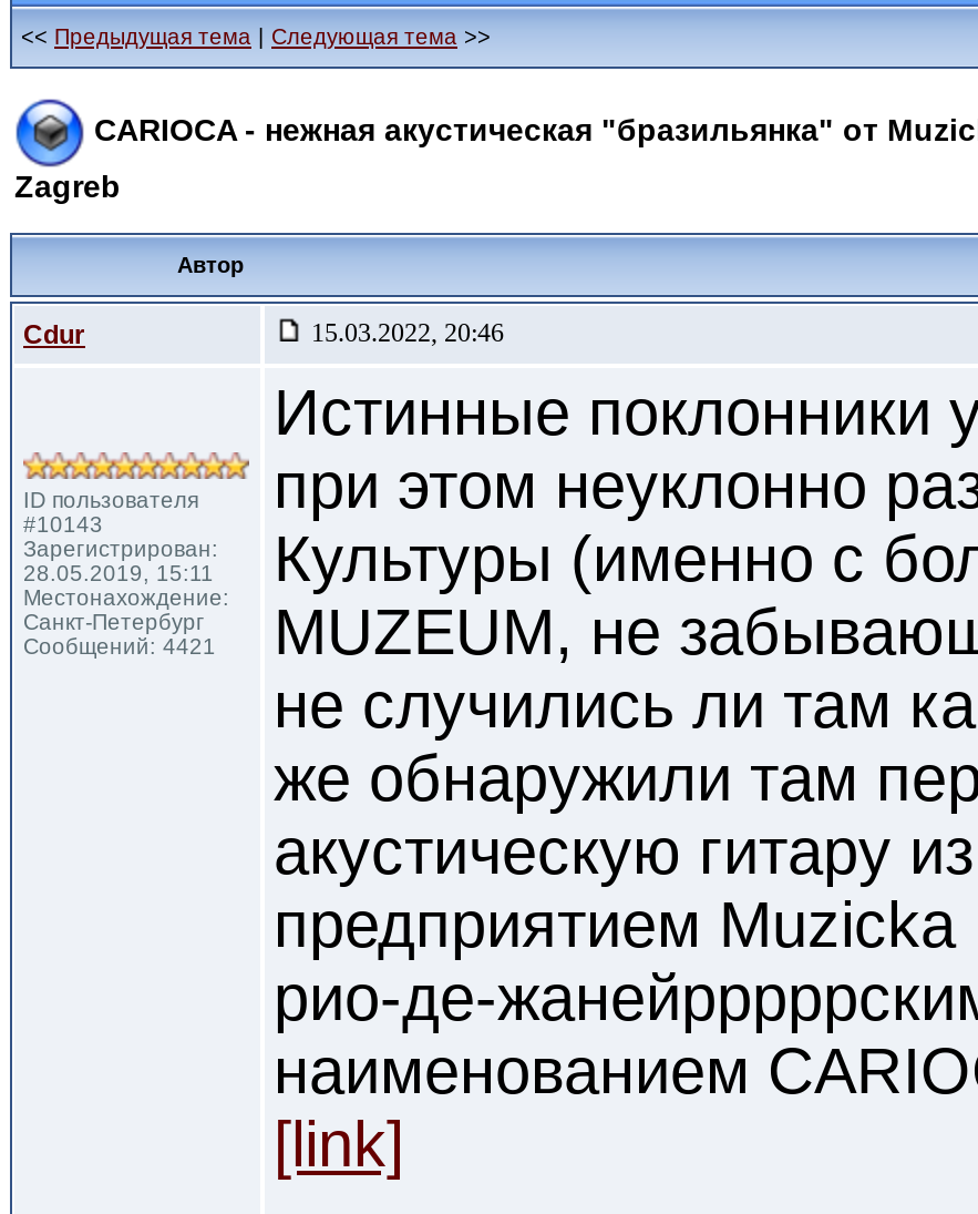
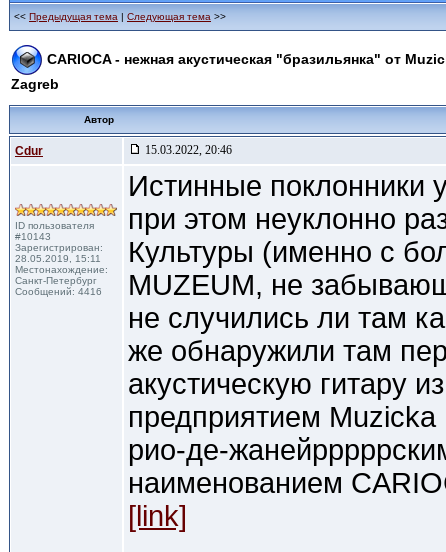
[23,634,216,659] Сообщений: 4421 -> [15,286,102,297] Сообщений: 4416

